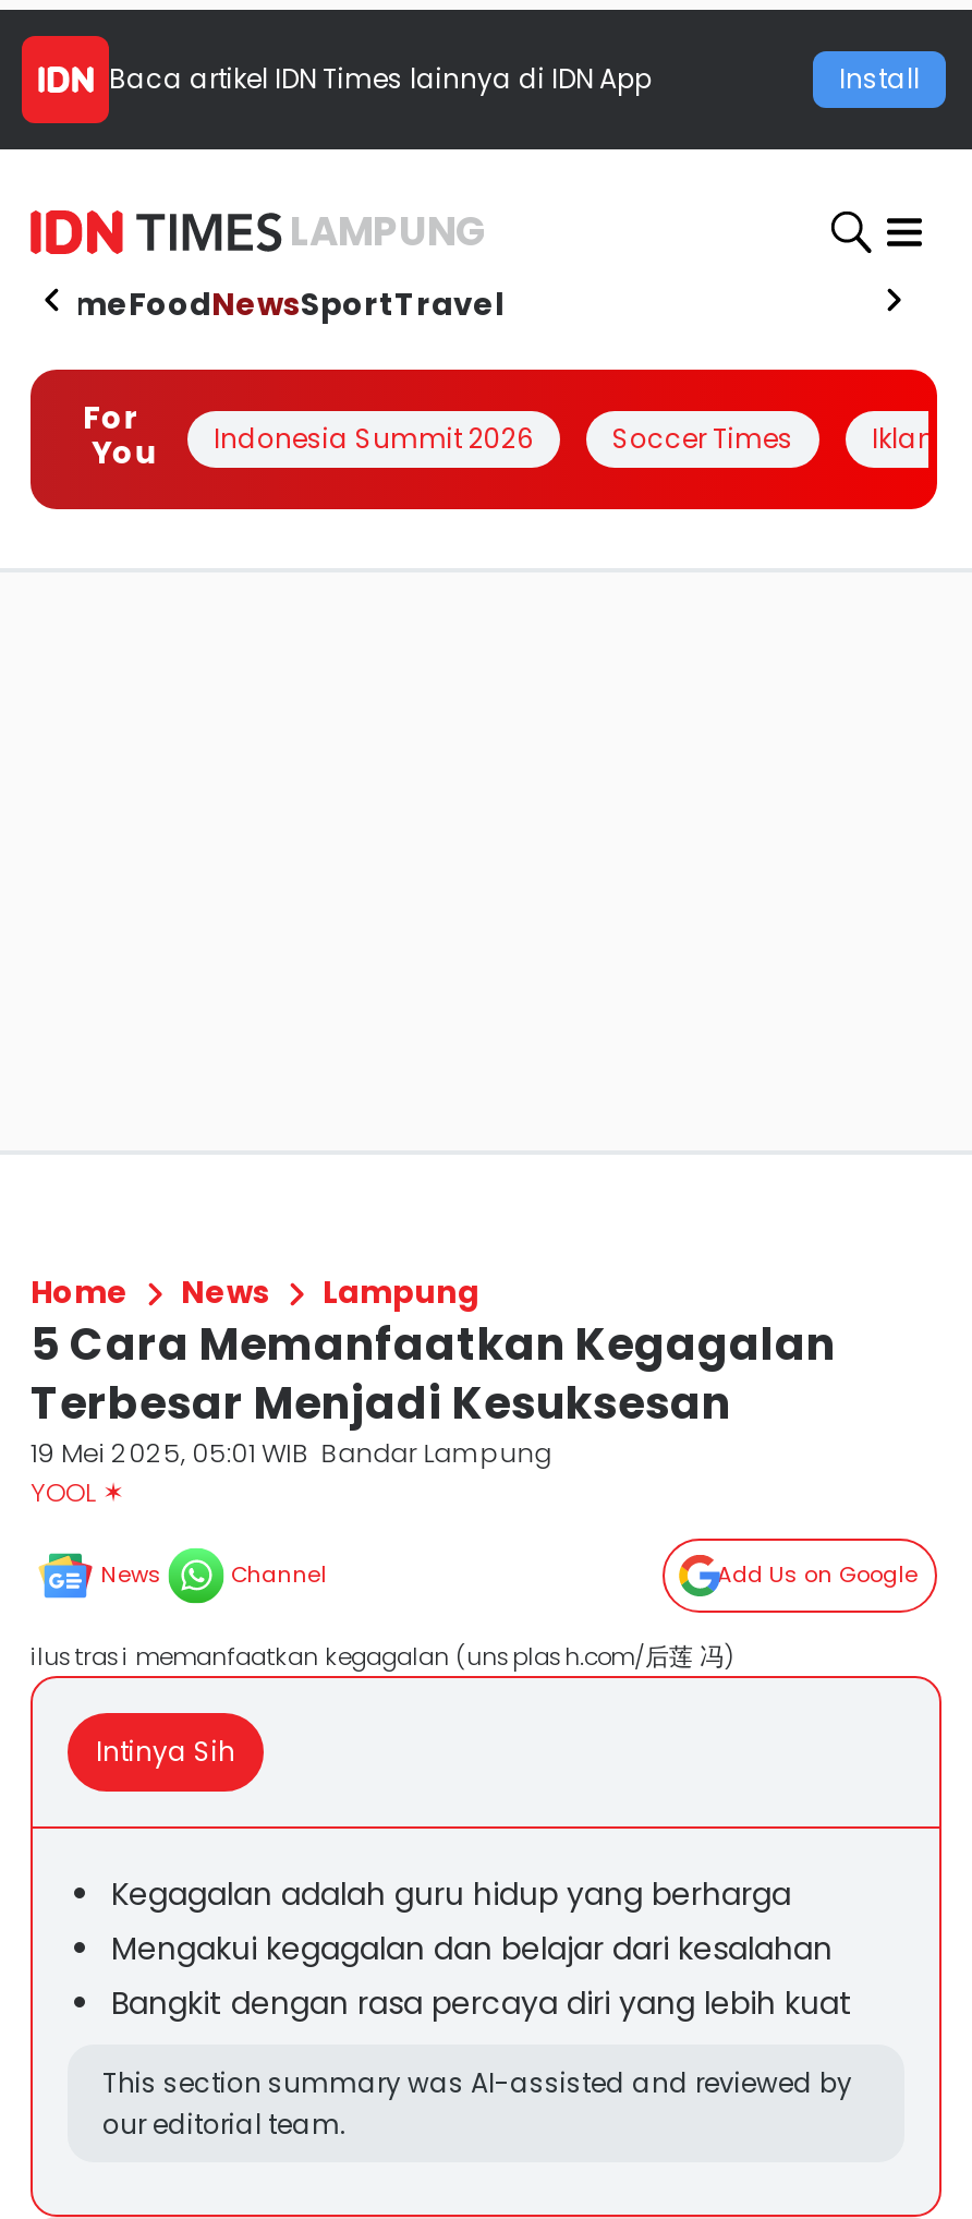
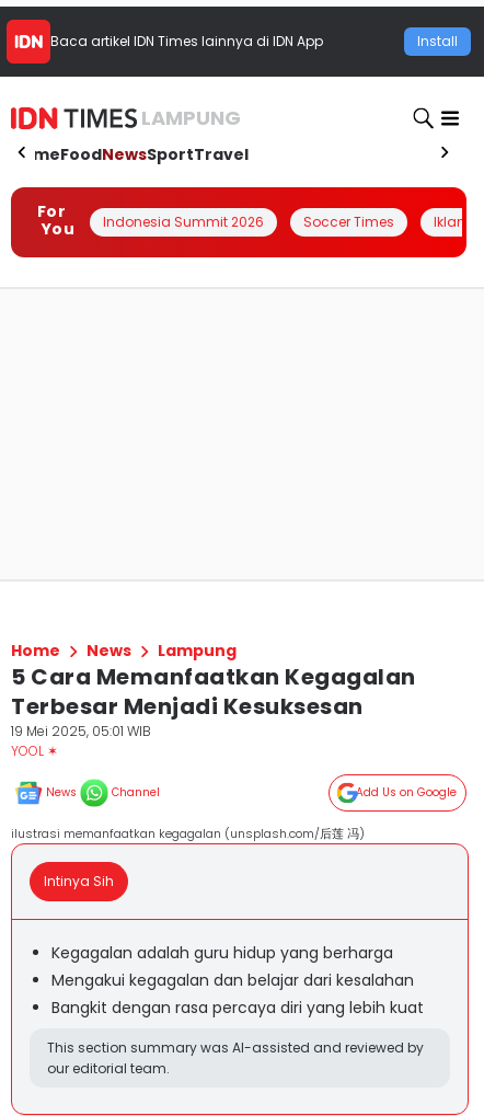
[31,1434,552,1471] 19 Mei 2025, 05:01 WIB Bandar Lampung -> [11,722,151,740] 19 Mei 2025, 05:01 WIB

